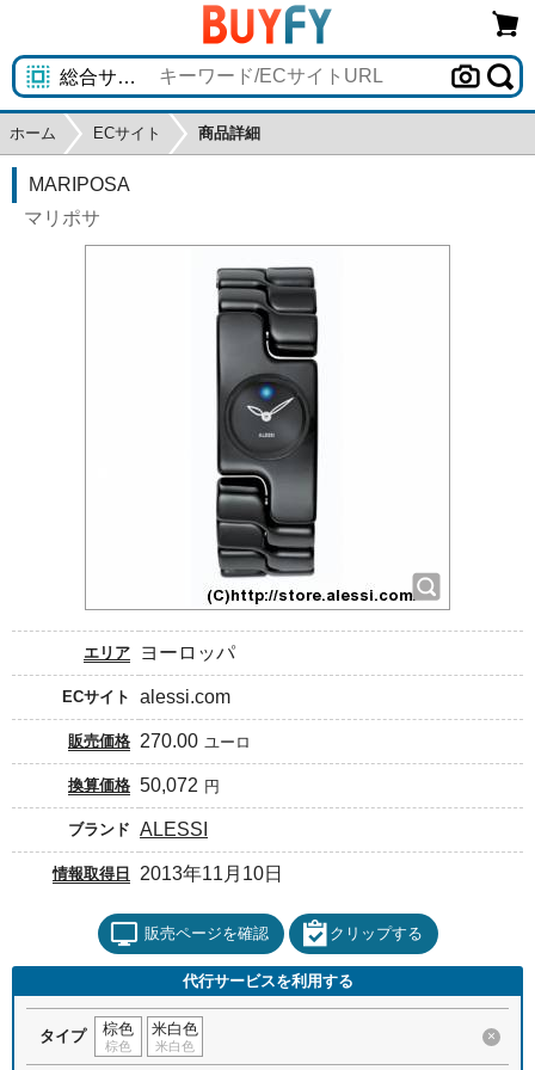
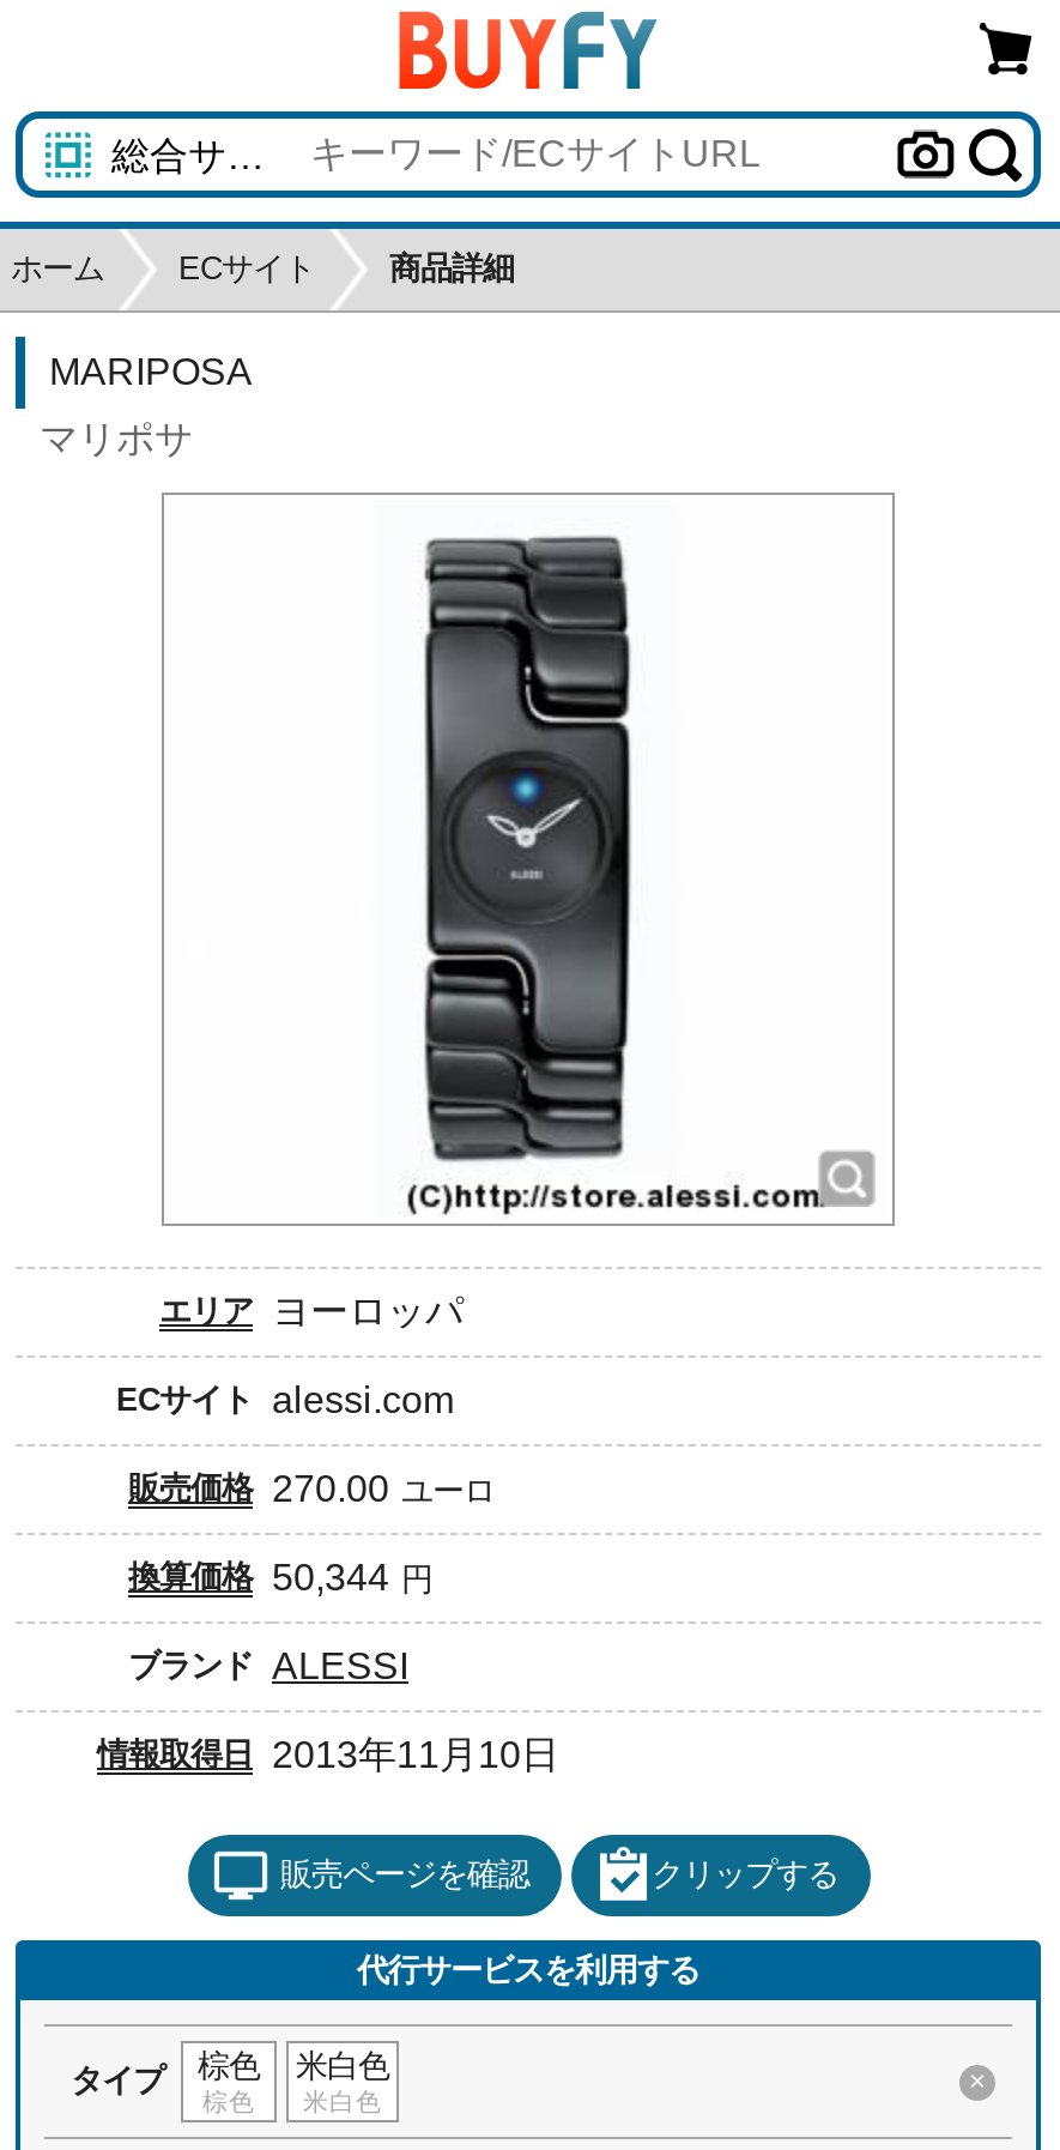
[68,775,220,795] 換算価格 50,072 円 -> [128,1557,432,1598] 換算価格 50,344 円

